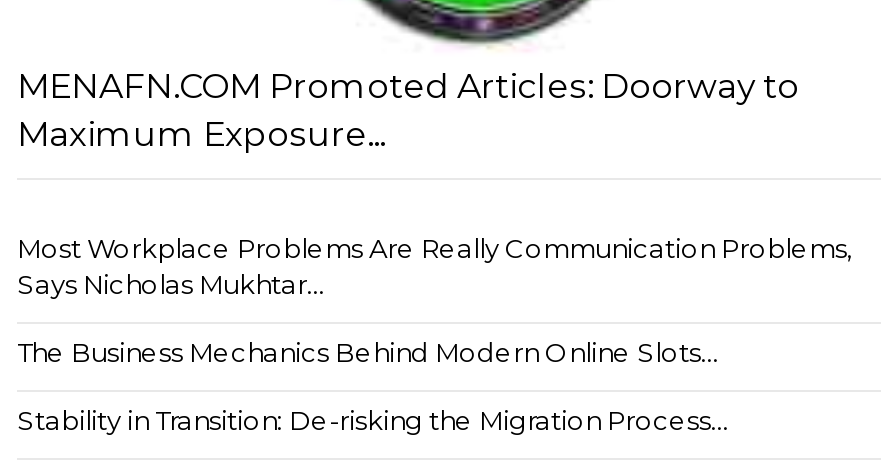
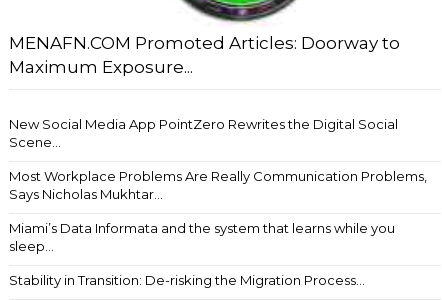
none -> [9,116,398,150] New Social Media App PointZero Rewrites the Digital Social | Scene...
[17,337,719,369] The Business Mechanics Behind Modern Online Slots... -> [9,220,395,254] Miami’s Data Informata and the system that learns while you | sleep...

